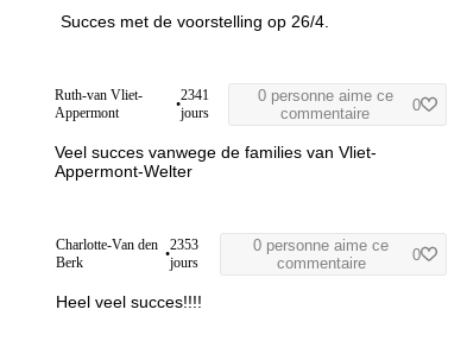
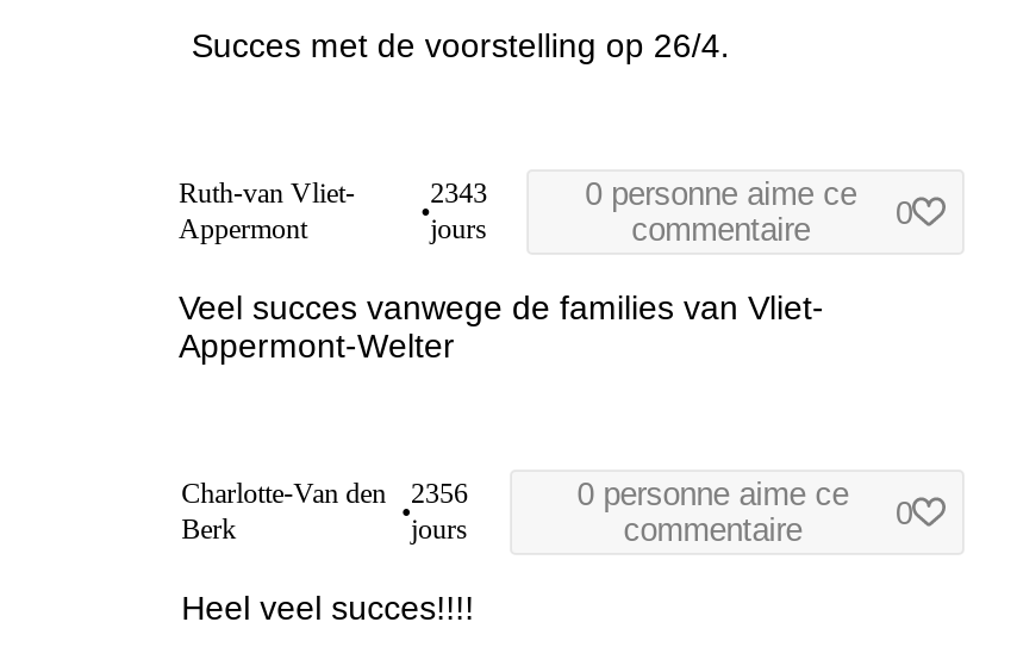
[180,87,209,103] 2341 -> [430,177,488,210] 2343
[56,237,199,253] Charlotte-Van den 2353 -> [181,477,468,510] Charlotte-Van den 2356

